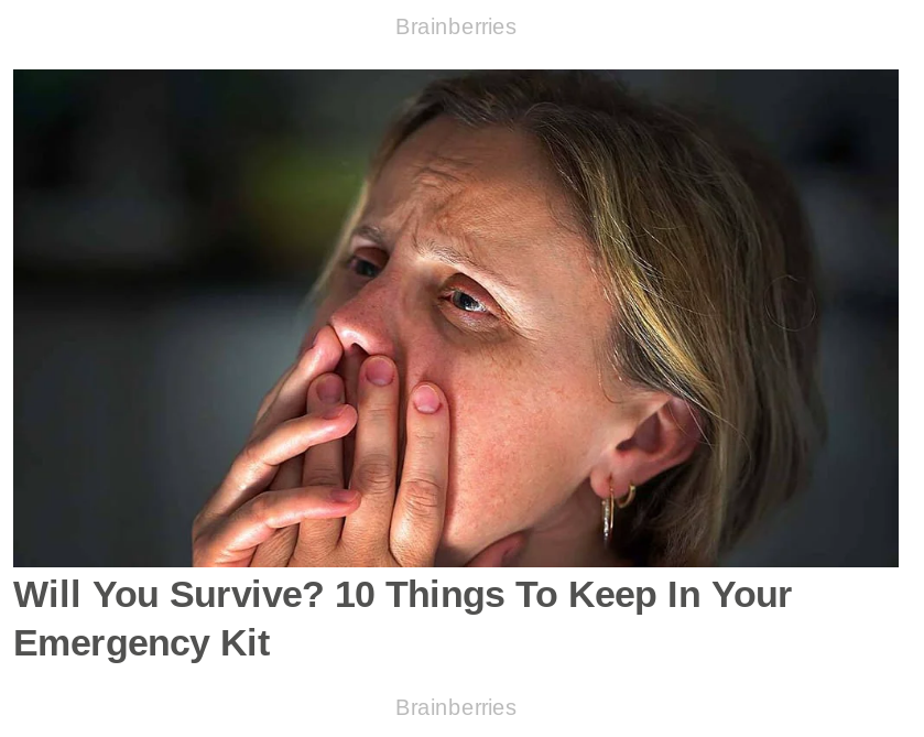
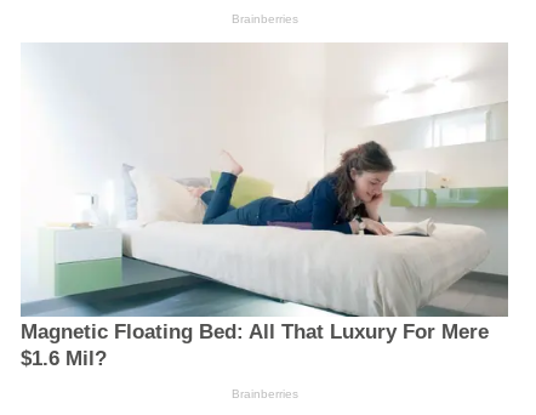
[11,66,901,665] [image] | Will You Survive? 10 Things To Keep In Your | Emergency Kit -> [21,41,509,370] [image] | Magnetic Floating Bed: All That Luxury For Mere | $1.6 Mil?

